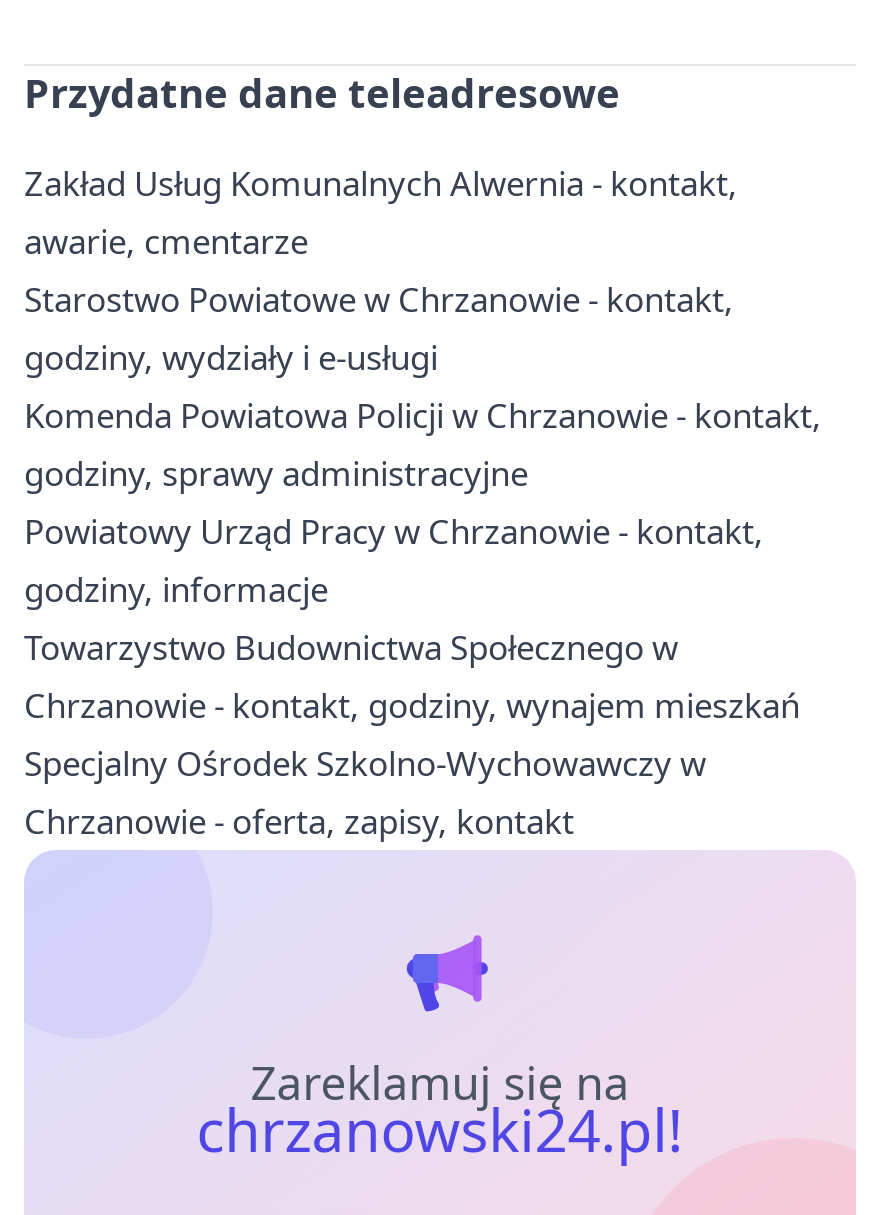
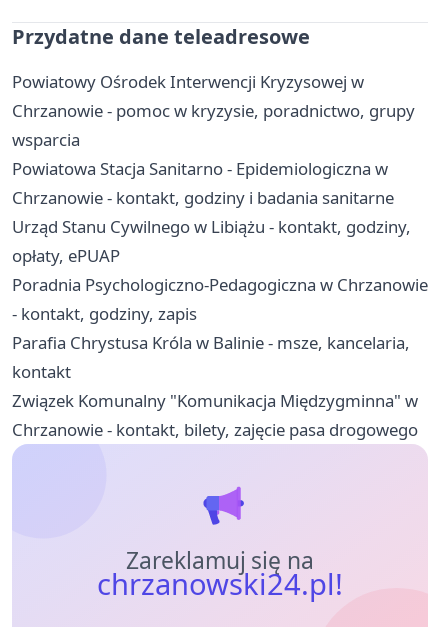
[24,161,822,845] Zakład Usług Komunalnych Alwernia - kontakt, | awarie, cmentarze | Starostwo Powiatowe w Chrzanowie - kontakt, | godziny, wydziały i e-usługi | Komenda Powiatowa Policji w Chrzanowie - kontakt, | godziny, sprawy administracyjne | Powiatowy Urząd Pracy w Chrzanowie - kontakt, | godziny, informacje | Towarzystwo Budownictwa Społecznego w | Chrzanowie - kontakt, godziny, wynajem mieszkań | Specjalny Ośrodek Szkolno-Wychowawczy w | Chrzanowie - oferta, zapisy, kontakt -> [12,70,428,441] Powiatowy Ośrodek Interwencji Kryzysowej w | Chrzanowie - pomoc w kryzysie, poradnictwo, grupy | wsparcia | Powiatowa Stacja Sanitarno - Epidemiologiczna w | Chrzanowie - kontakt, godziny i badania sanitarne | Urząd Stanu Cywilnego w Libiążu - kontakt, godziny, | opłaty, ePUAP | Poradnia Psychologiczno-Pedagogiczna w Chrzanowie | - kontakt, godziny, zapis | Parafia Chrystusa Króla w Balinie - msze, kancelaria, | kontakt | Związek Komunalny "Komunikacja Międzygminna" w | Chrzanowie - kontakt, bilety, zajęcie pasa drogowego

